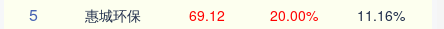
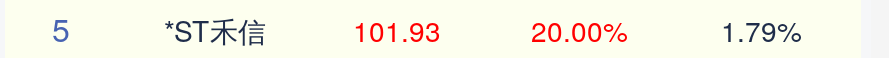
[84,5,224,25] 惠城环保 | 69.12 -> [164,10,441,50] *ST禾信 | 101.93
[356,5,404,25] 11.16% -> [721,10,801,50] 1.79%

